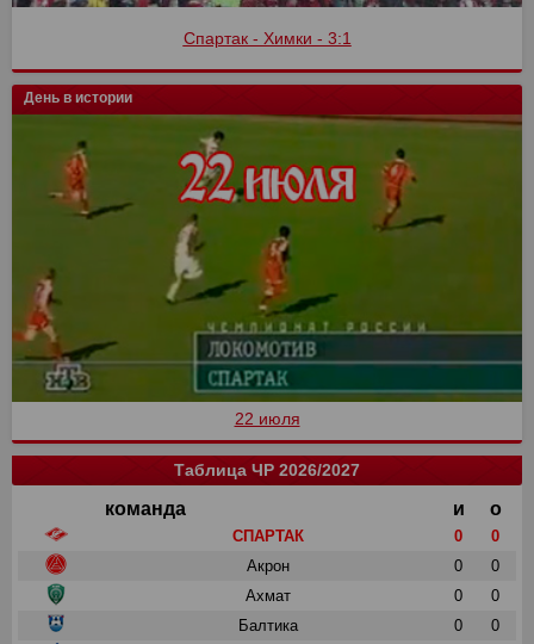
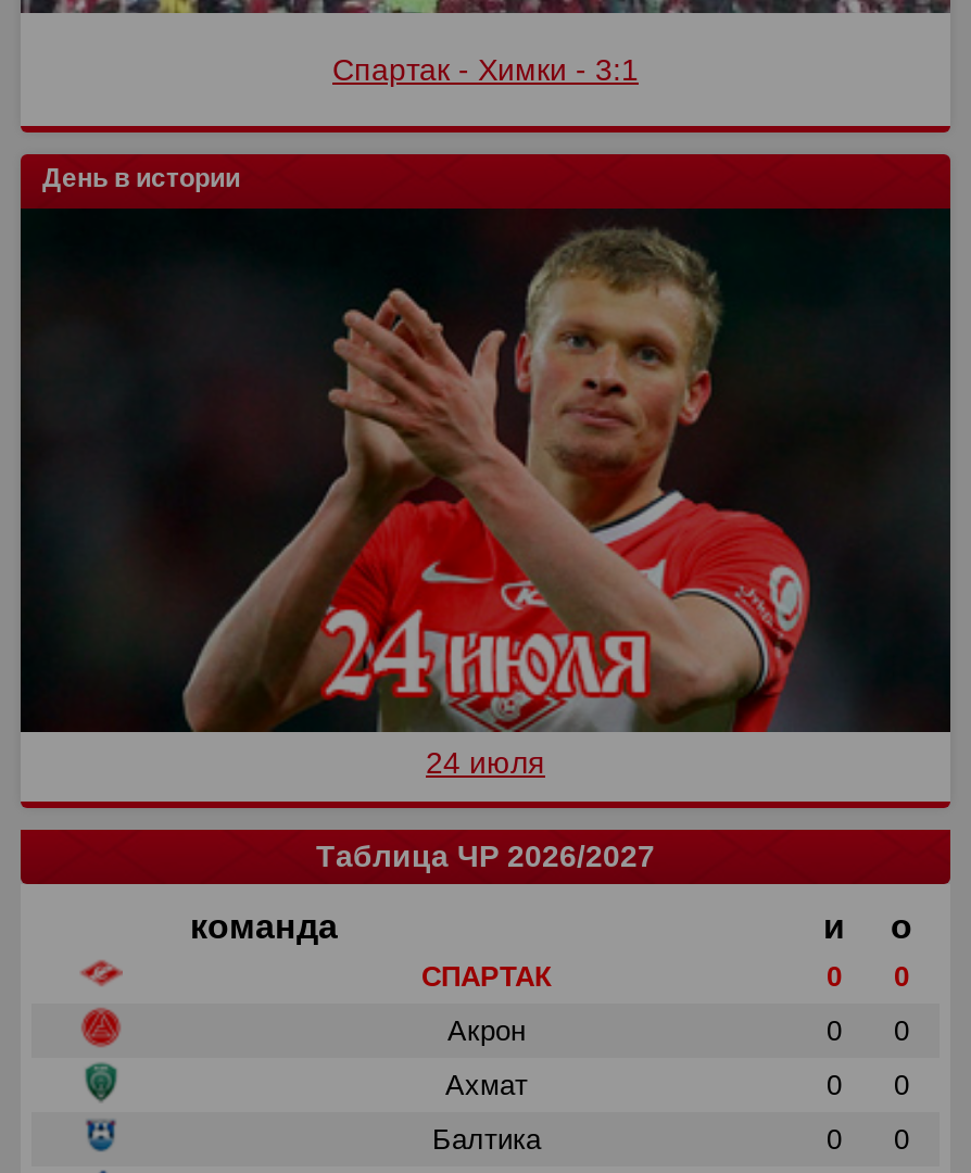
[11,113,523,428] [image] | 22 июля -> [18,206,953,779] [image] | 24 июля

